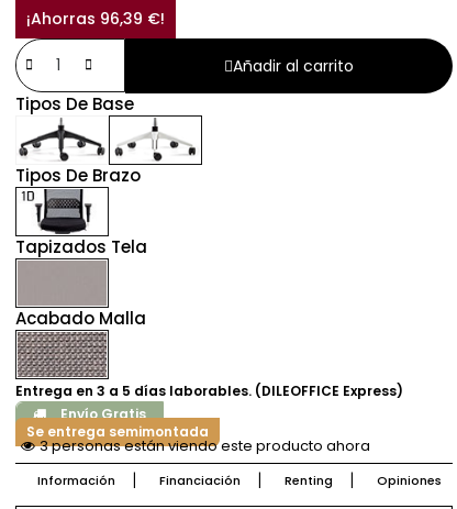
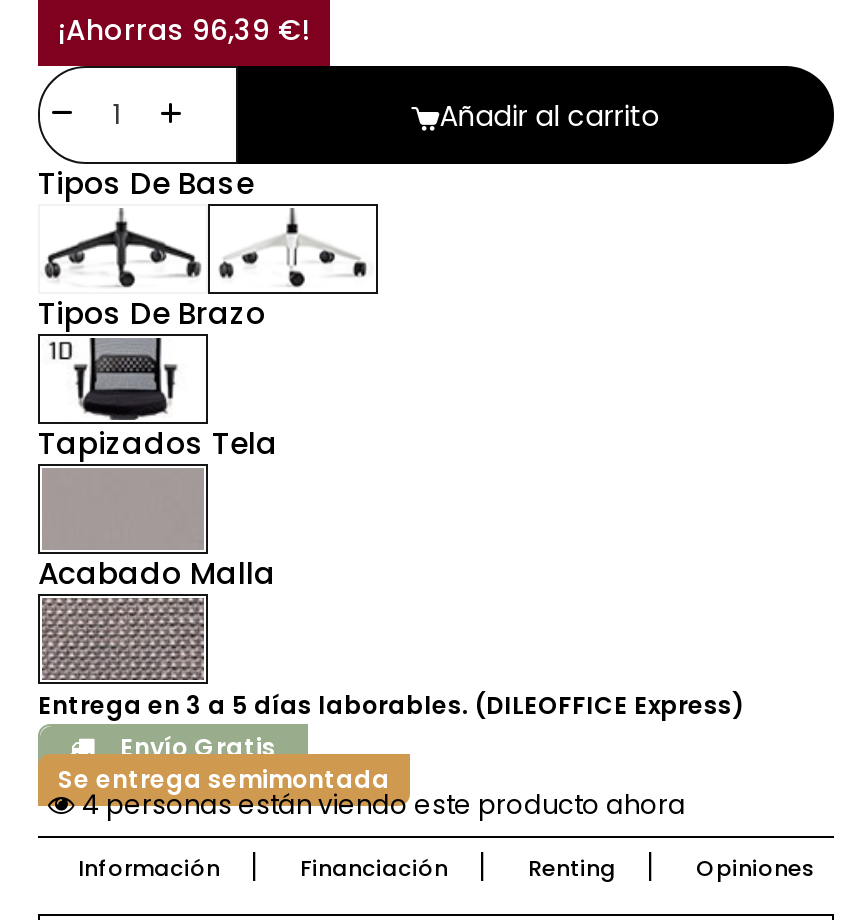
[40,435,370,456] 3 personas están viendo este producto ahora -> [82,786,686,824] 4 personas están viendo este producto ahora

